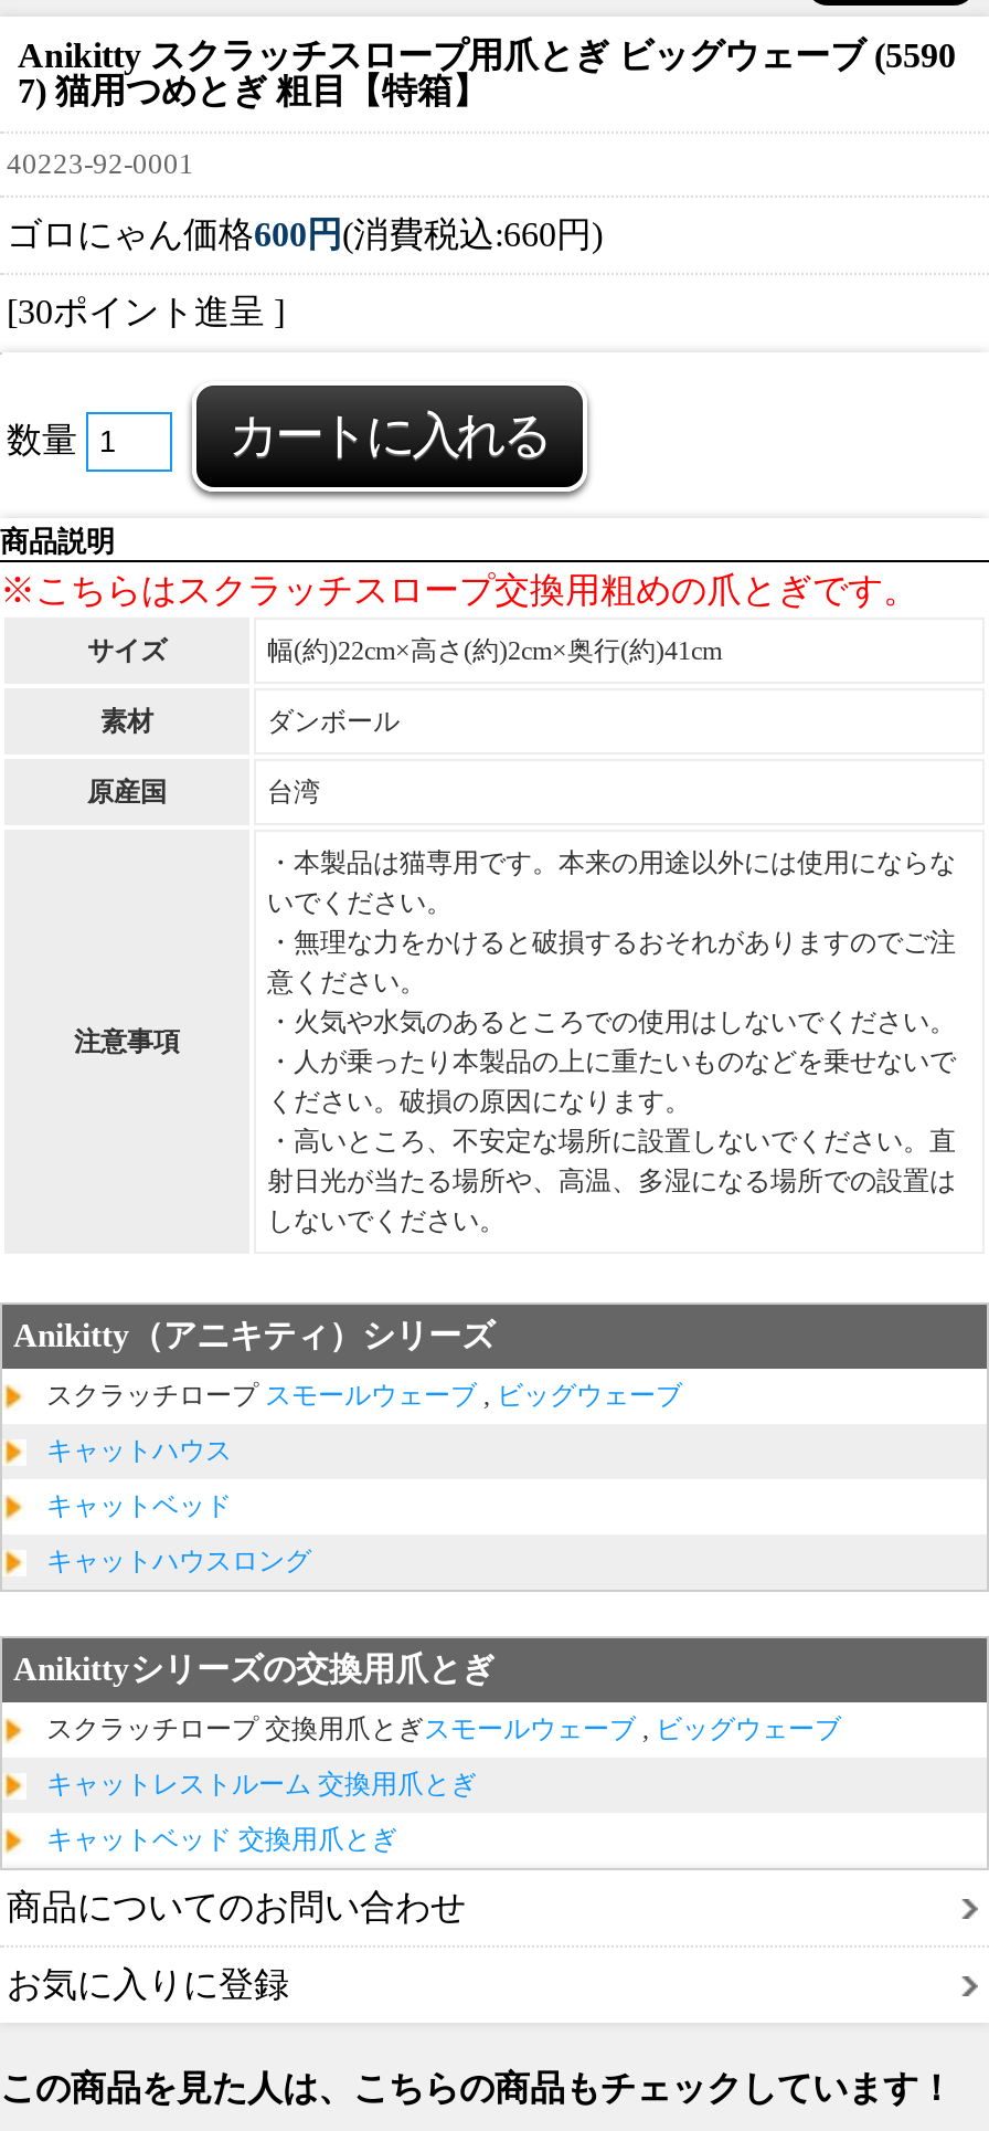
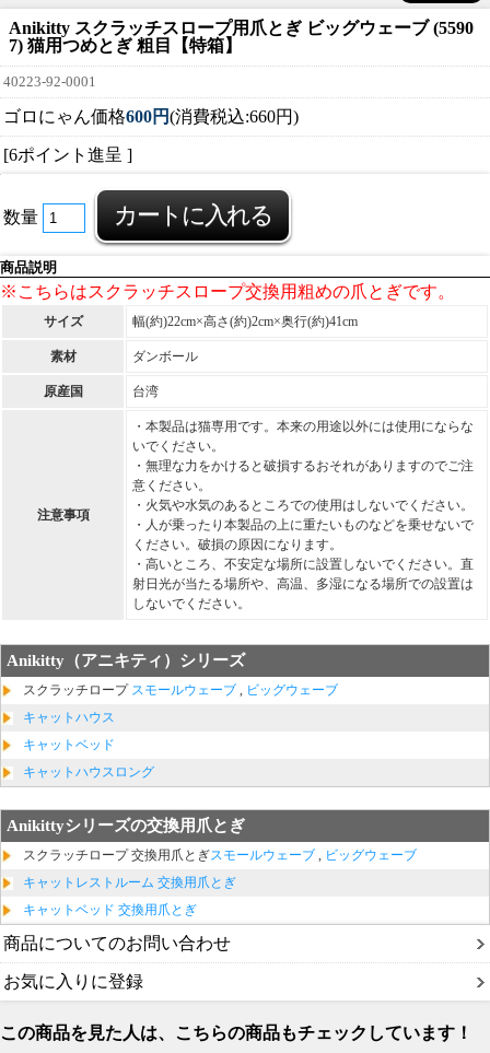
[7,293,285,331] [30ポイント進呈 ] -> [3,145,132,164] [6ポイント進呈 ]

